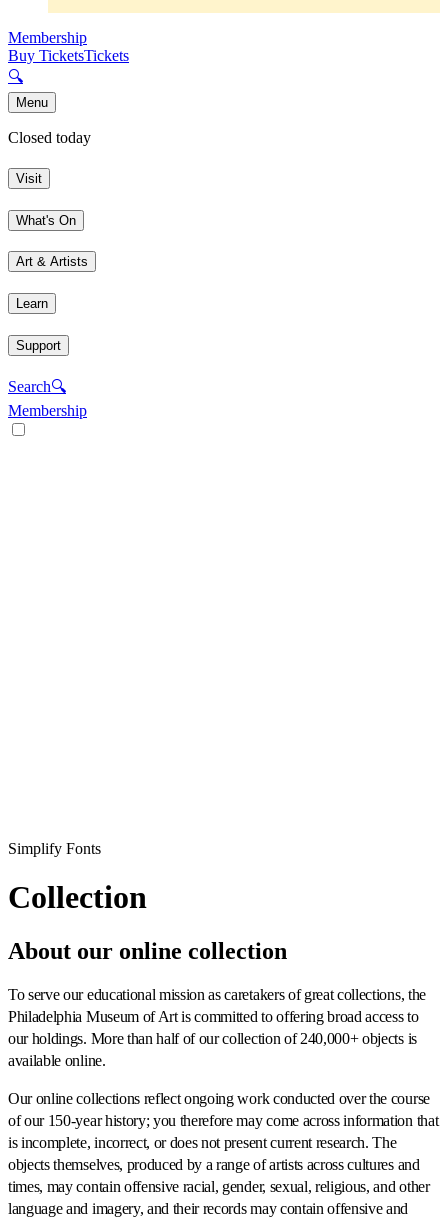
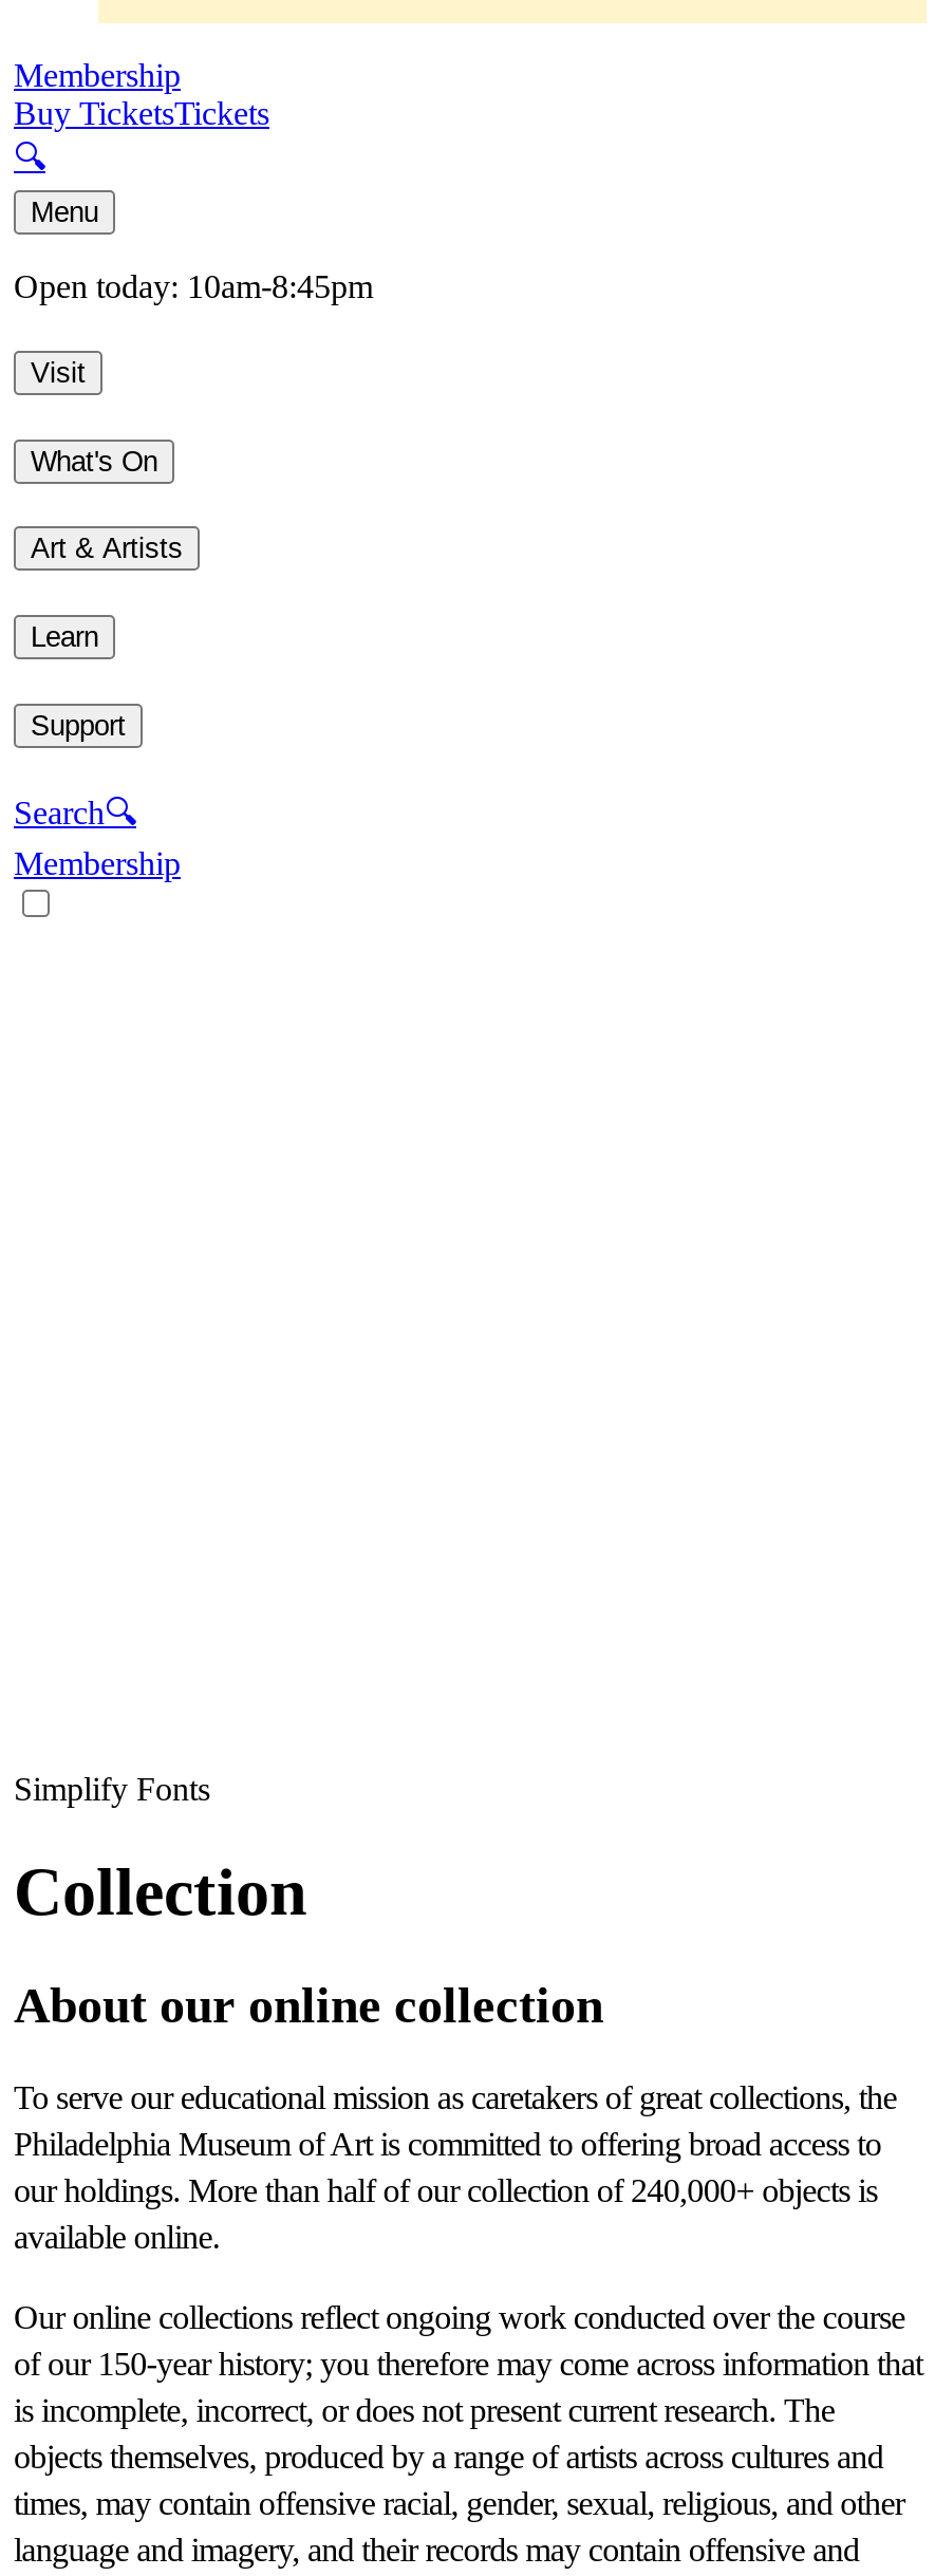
[8,129,91,146] Closed today -> [14,269,373,305] Open today: 10am-8:45pm

